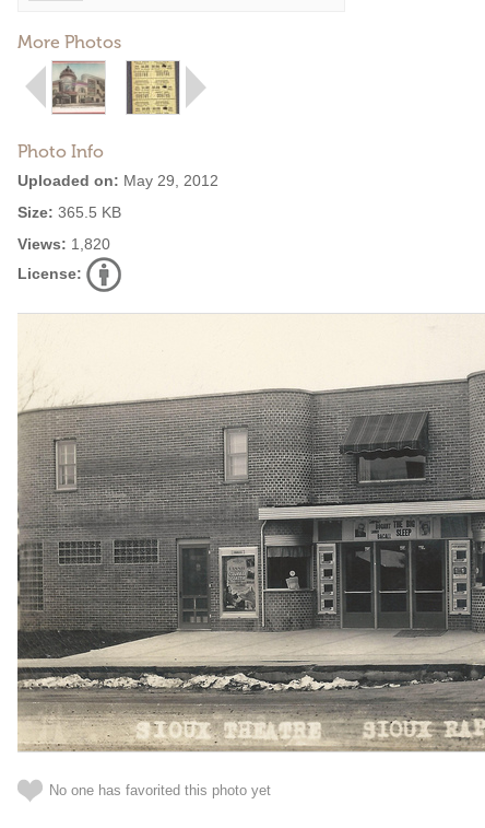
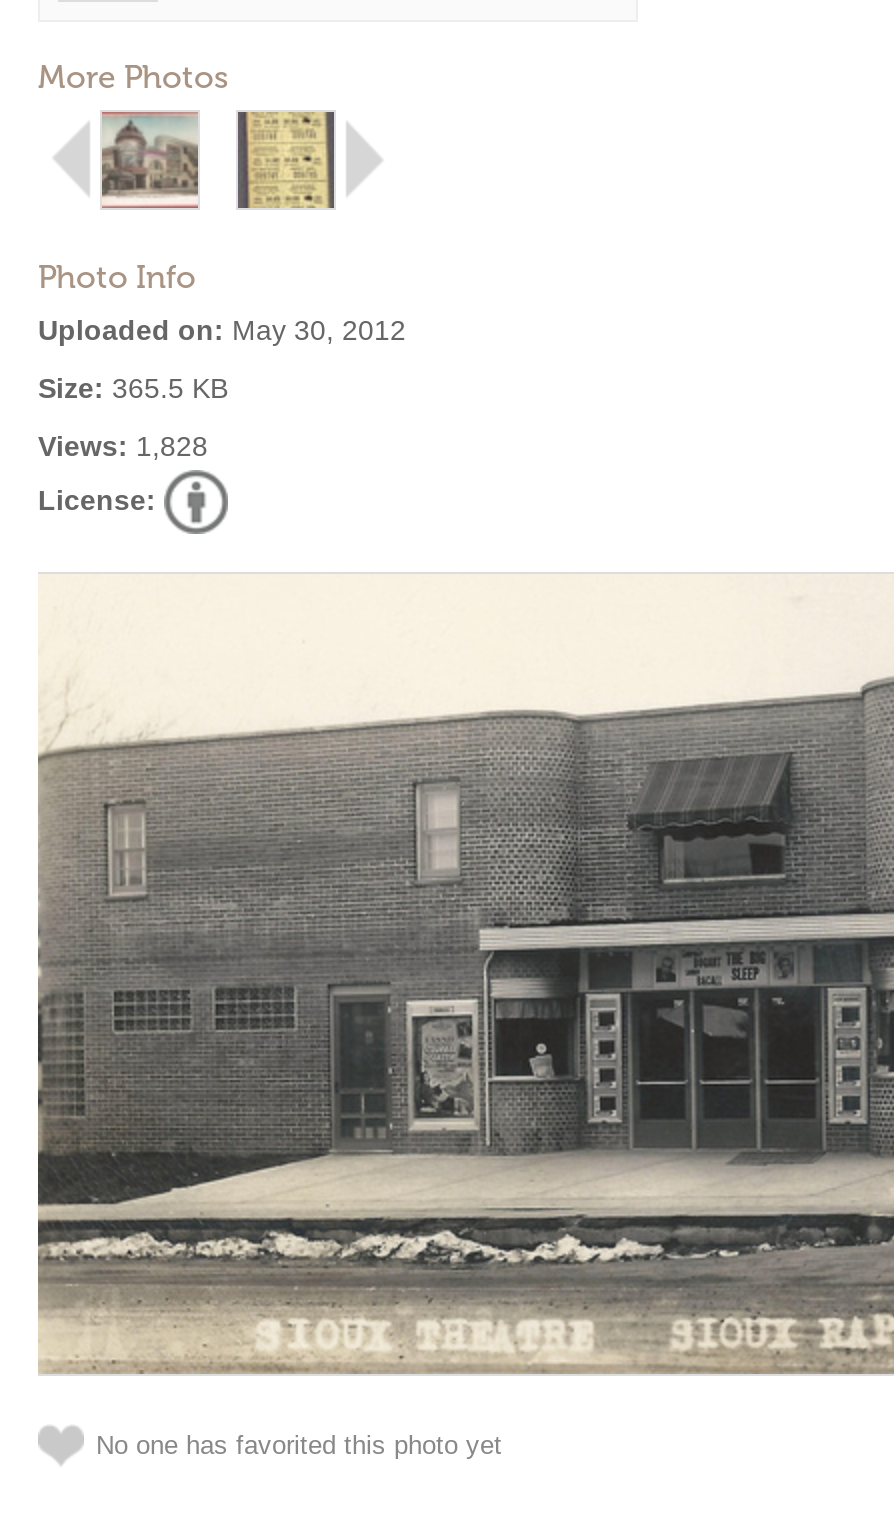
[17,172,218,189] Uploaded on: May 29, 2012 -> [38,314,406,346] Uploaded on: May 30, 2012
[17,235,110,253] Views: 1,820 -> [38,430,208,462] Views: 1,828

